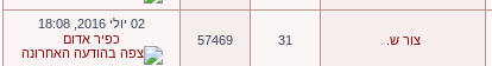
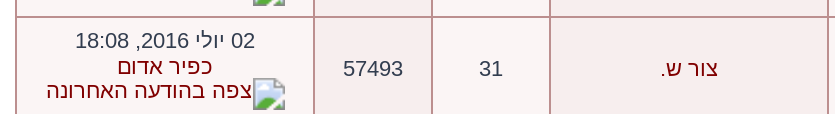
[197,33,233,47] 57469 -> [343,56,403,80] 57493

